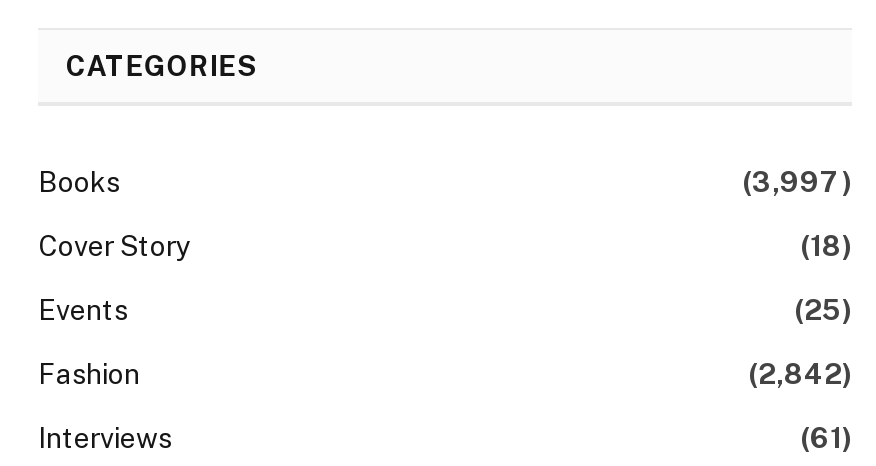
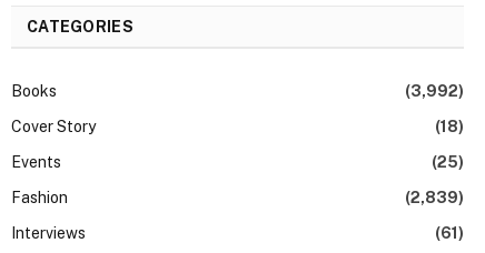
[742,165,852,197] (3,997) -> [405,82,464,100] (3,992)
[748,357,852,389] (2,842) -> [405,188,464,206] (2,839)

